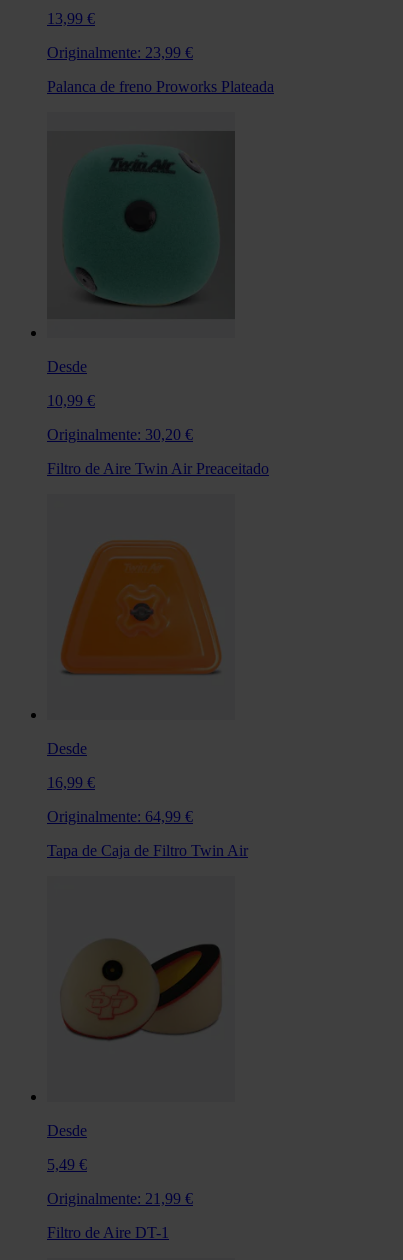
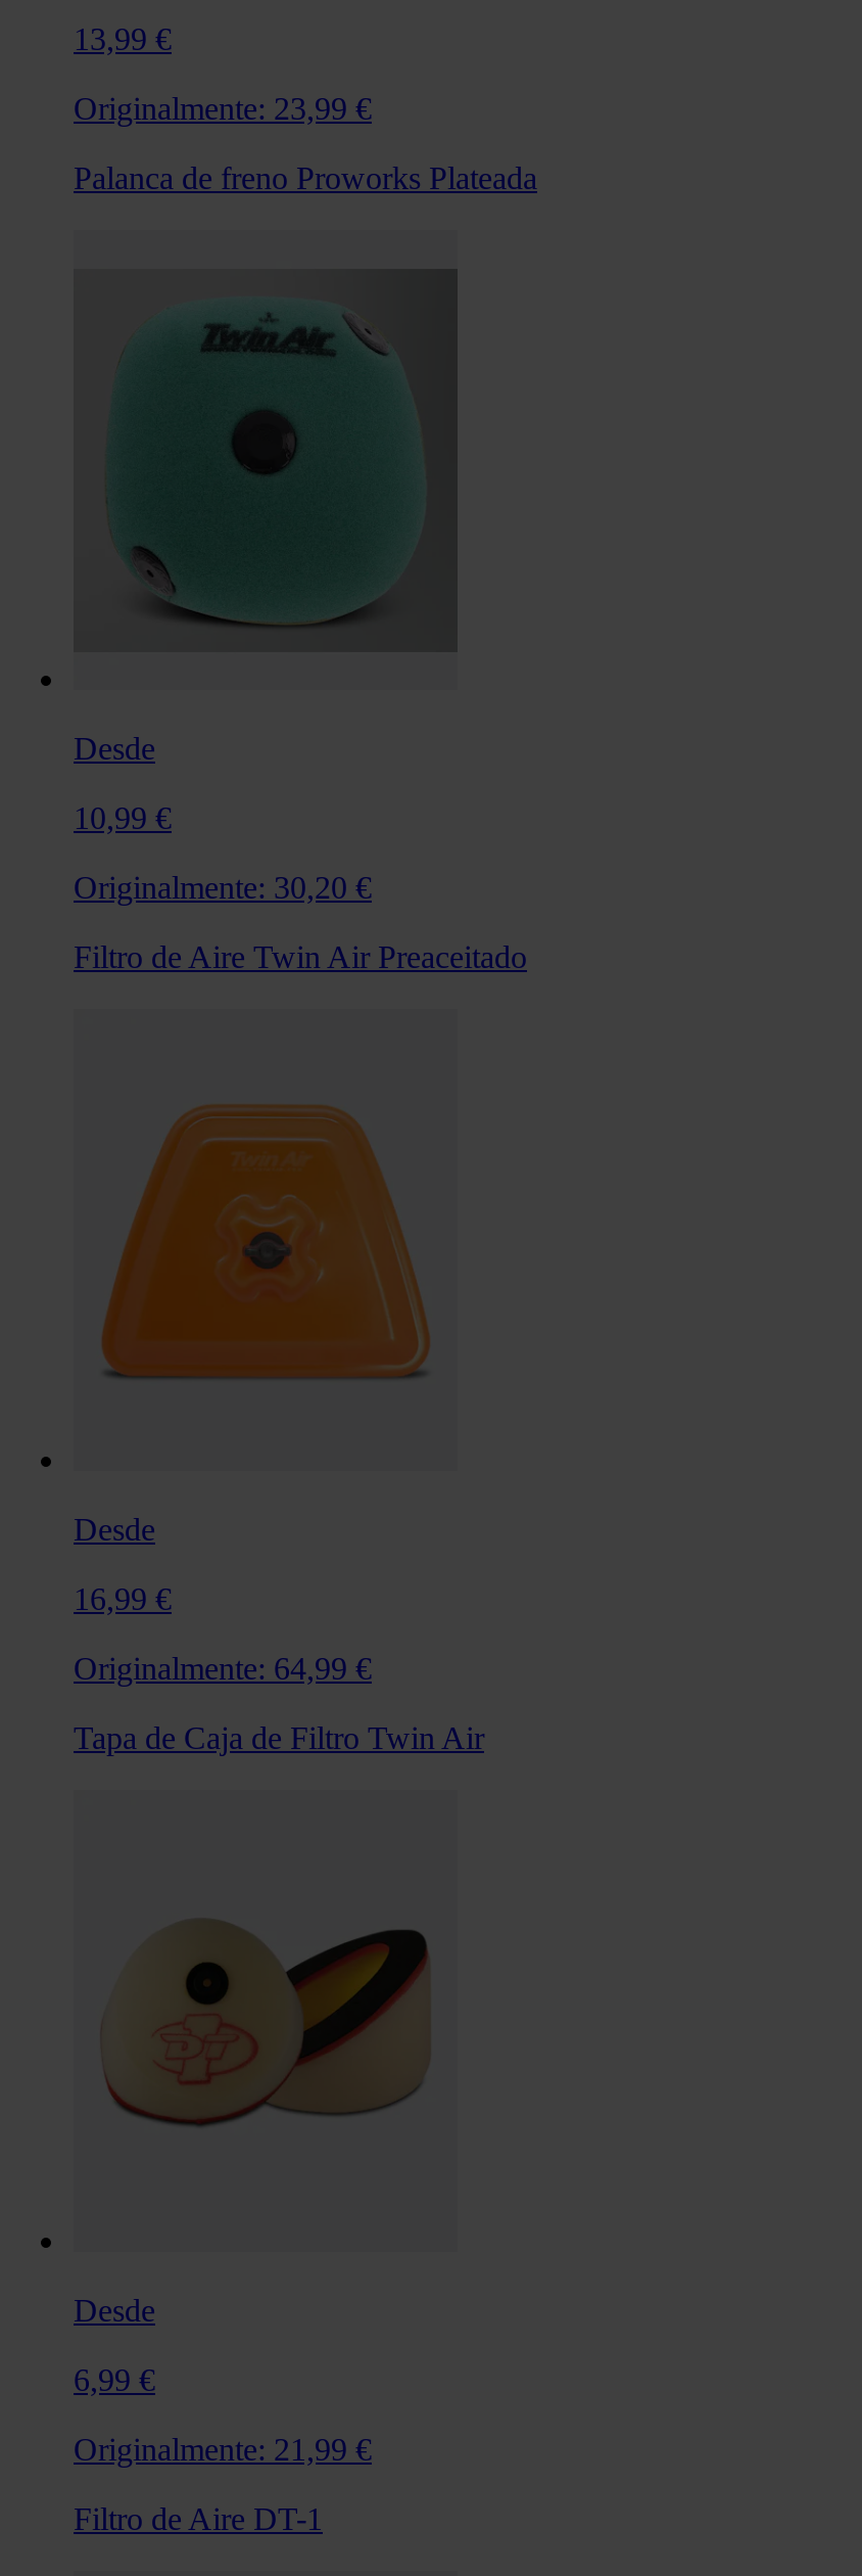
[47,1156,87,1173] 5,49 € -> [74,2363,155,2397] 6,99 €

